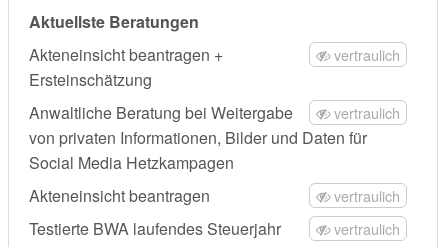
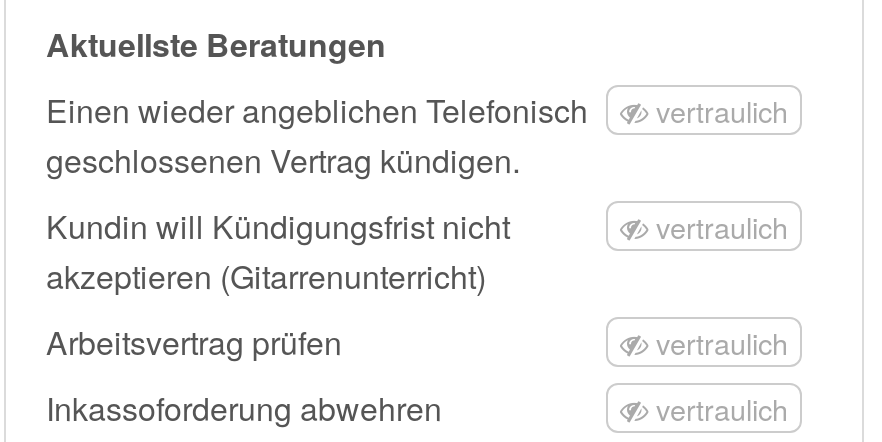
[29,43,223,91] Akteneinsicht beantragen + | Ersteinschätzung -> [46,87,588,183] Einen wieder angeblichen Telefonisch | geschlossenen Vertrag kündigen.
[29,101,367,174] Anwaltliche Beratung bei Weitergabe | von privaten Informationen, Bilder und Daten für | Social Media Hetzkampagen -> [46,203,510,299] Kundin will Kündigungsfrist nicht | akzeptieren (Gitarrenunterricht)
[29,184,210,207] Akteneinsicht beantragen -> [46,319,342,365] Arbeitsvertrag prüfen
[29,217,281,240] Testierte BWA laufendes Steuerjahr -> [46,385,442,431] Inkassoforderung abwehren

